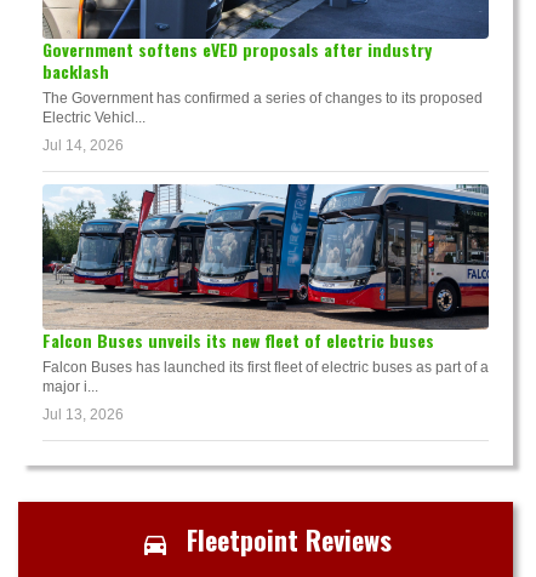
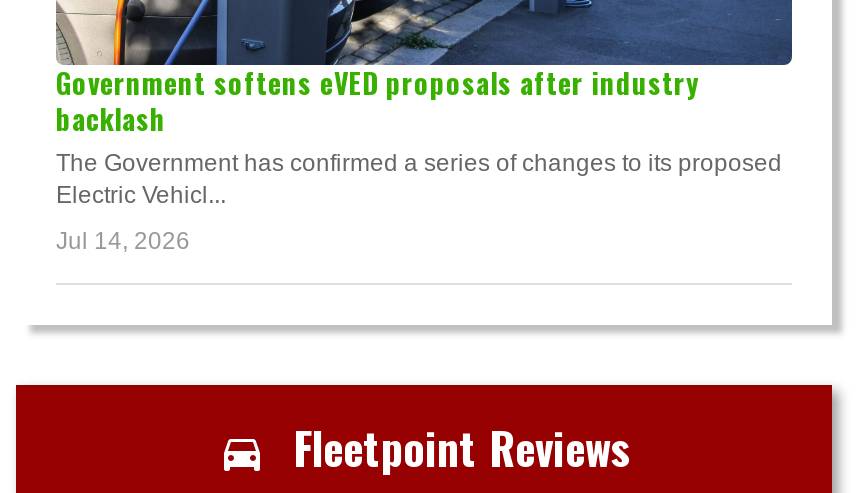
[41,183,490,423] [image] | Falcon Buses unveils its new fleet of electric buses | Falcon Buses has launched its first fleet of electric buses as part of a | major i... | Jul 13, 2026 -> none

